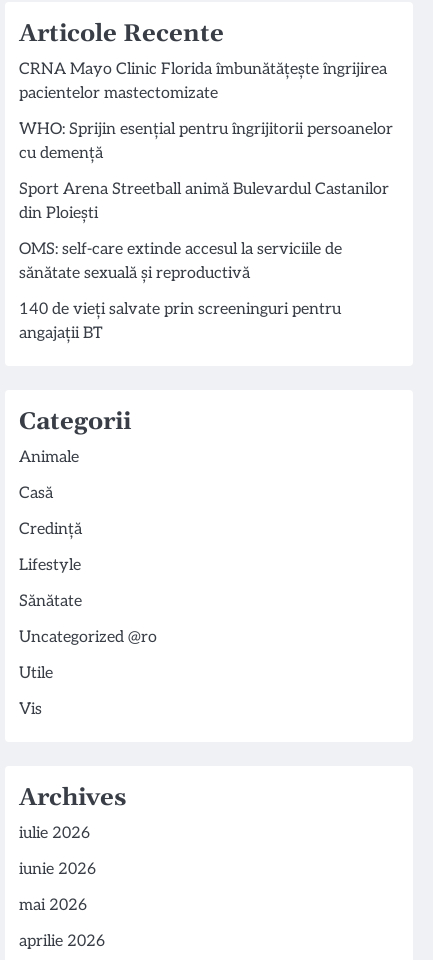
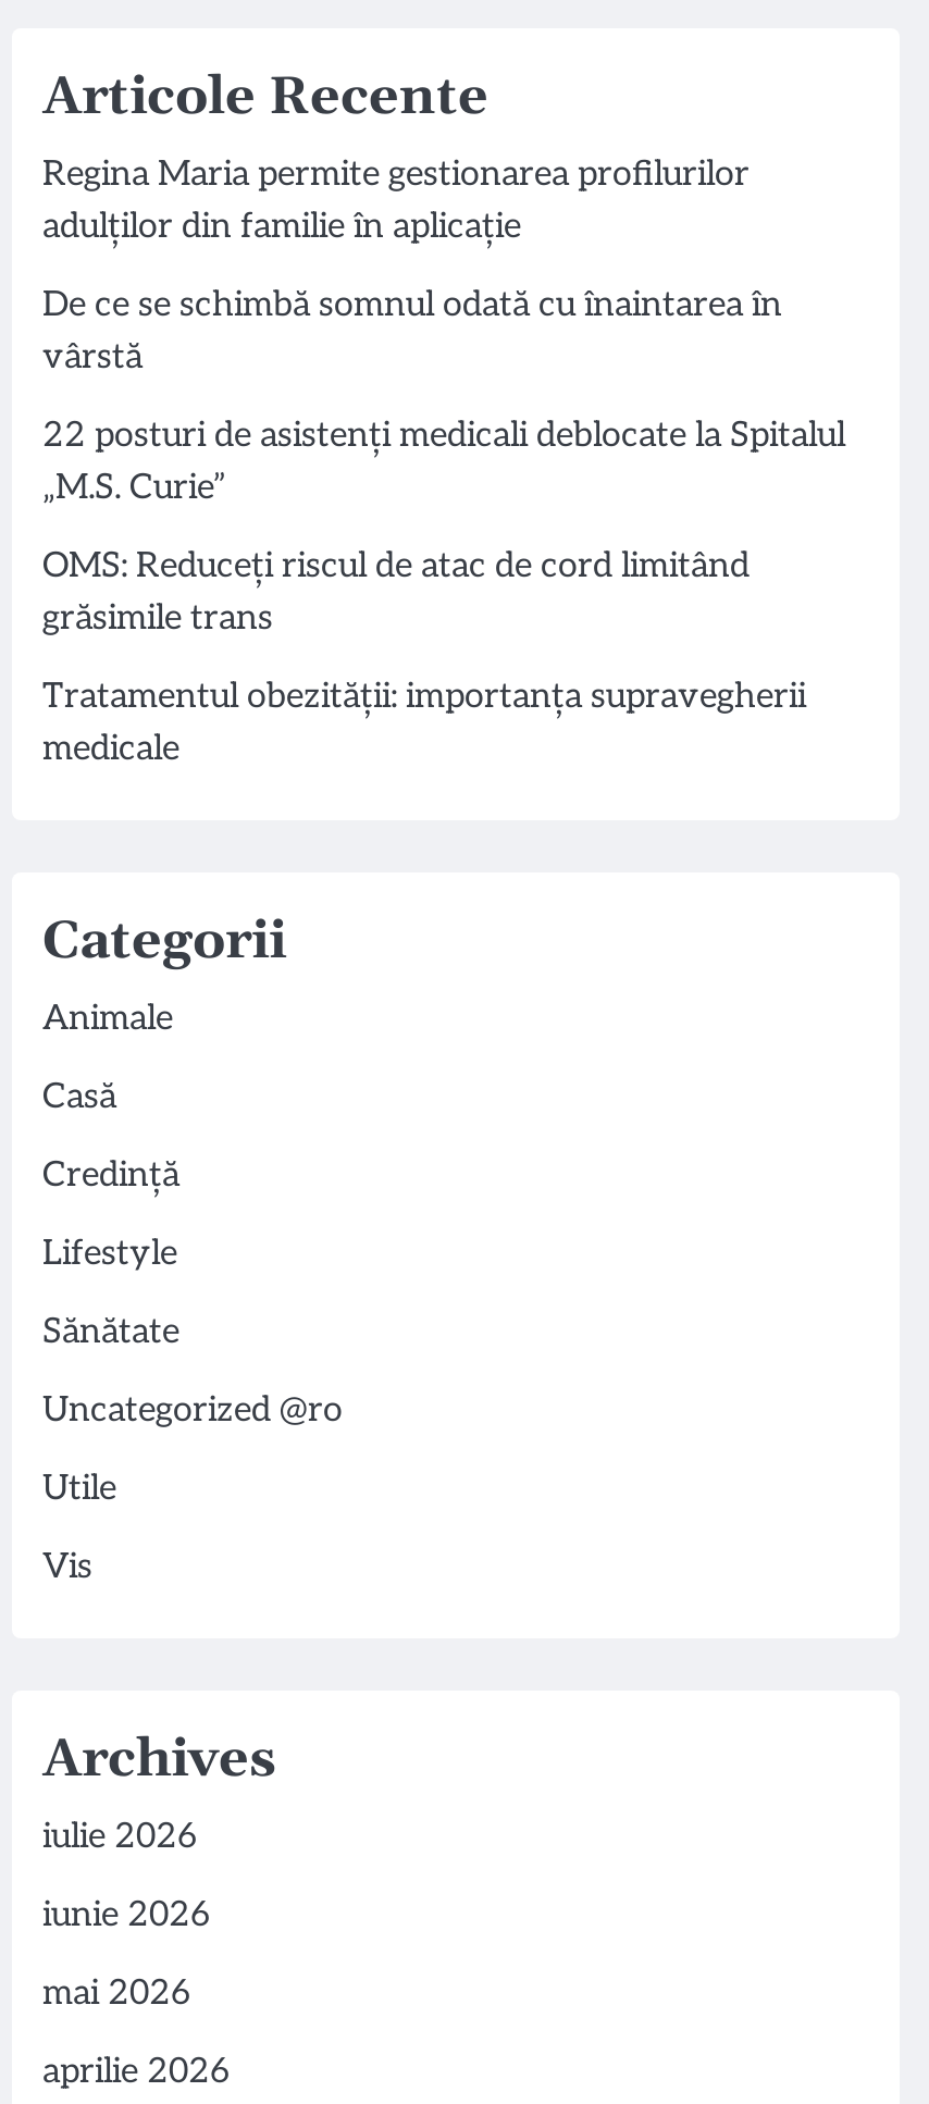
[19,60,387,103] CRNA Mayo Clinic Florida îmbunătățește îngrijirea | pacientelor mastectomizate -> [42,155,750,249] Regina Maria permite gestionarea profilurilor | adulților din familie în aplicație
[19,120,393,163] WHO: Sprijin esențial pentru îngrijitorii persoanelor | cu demență -> [42,286,782,379] De ce se schimbă somnul odată cu înaintarea în | vârstă
[19,180,389,223] Sport Arena Streetball animă Bulevardul Castanilor | din Ploiești -> [42,416,845,510] 22 posturi de asistenți medicali deblocate la Spitalul | „M.S. Curie”
[19,240,342,283] OMS: self-care extinde accesul la serviciile de | sănătate sexuală și reproductivă -> [42,547,750,641] OMS: Reduceți riscul de atac de cord limitând | grăsimile trans
[19,300,341,343] 140 de vieți salvate prin screeninguri pentru | angajații BT -> [42,678,806,771] Tratamentul obezității: importanța supravegherii | medicale

